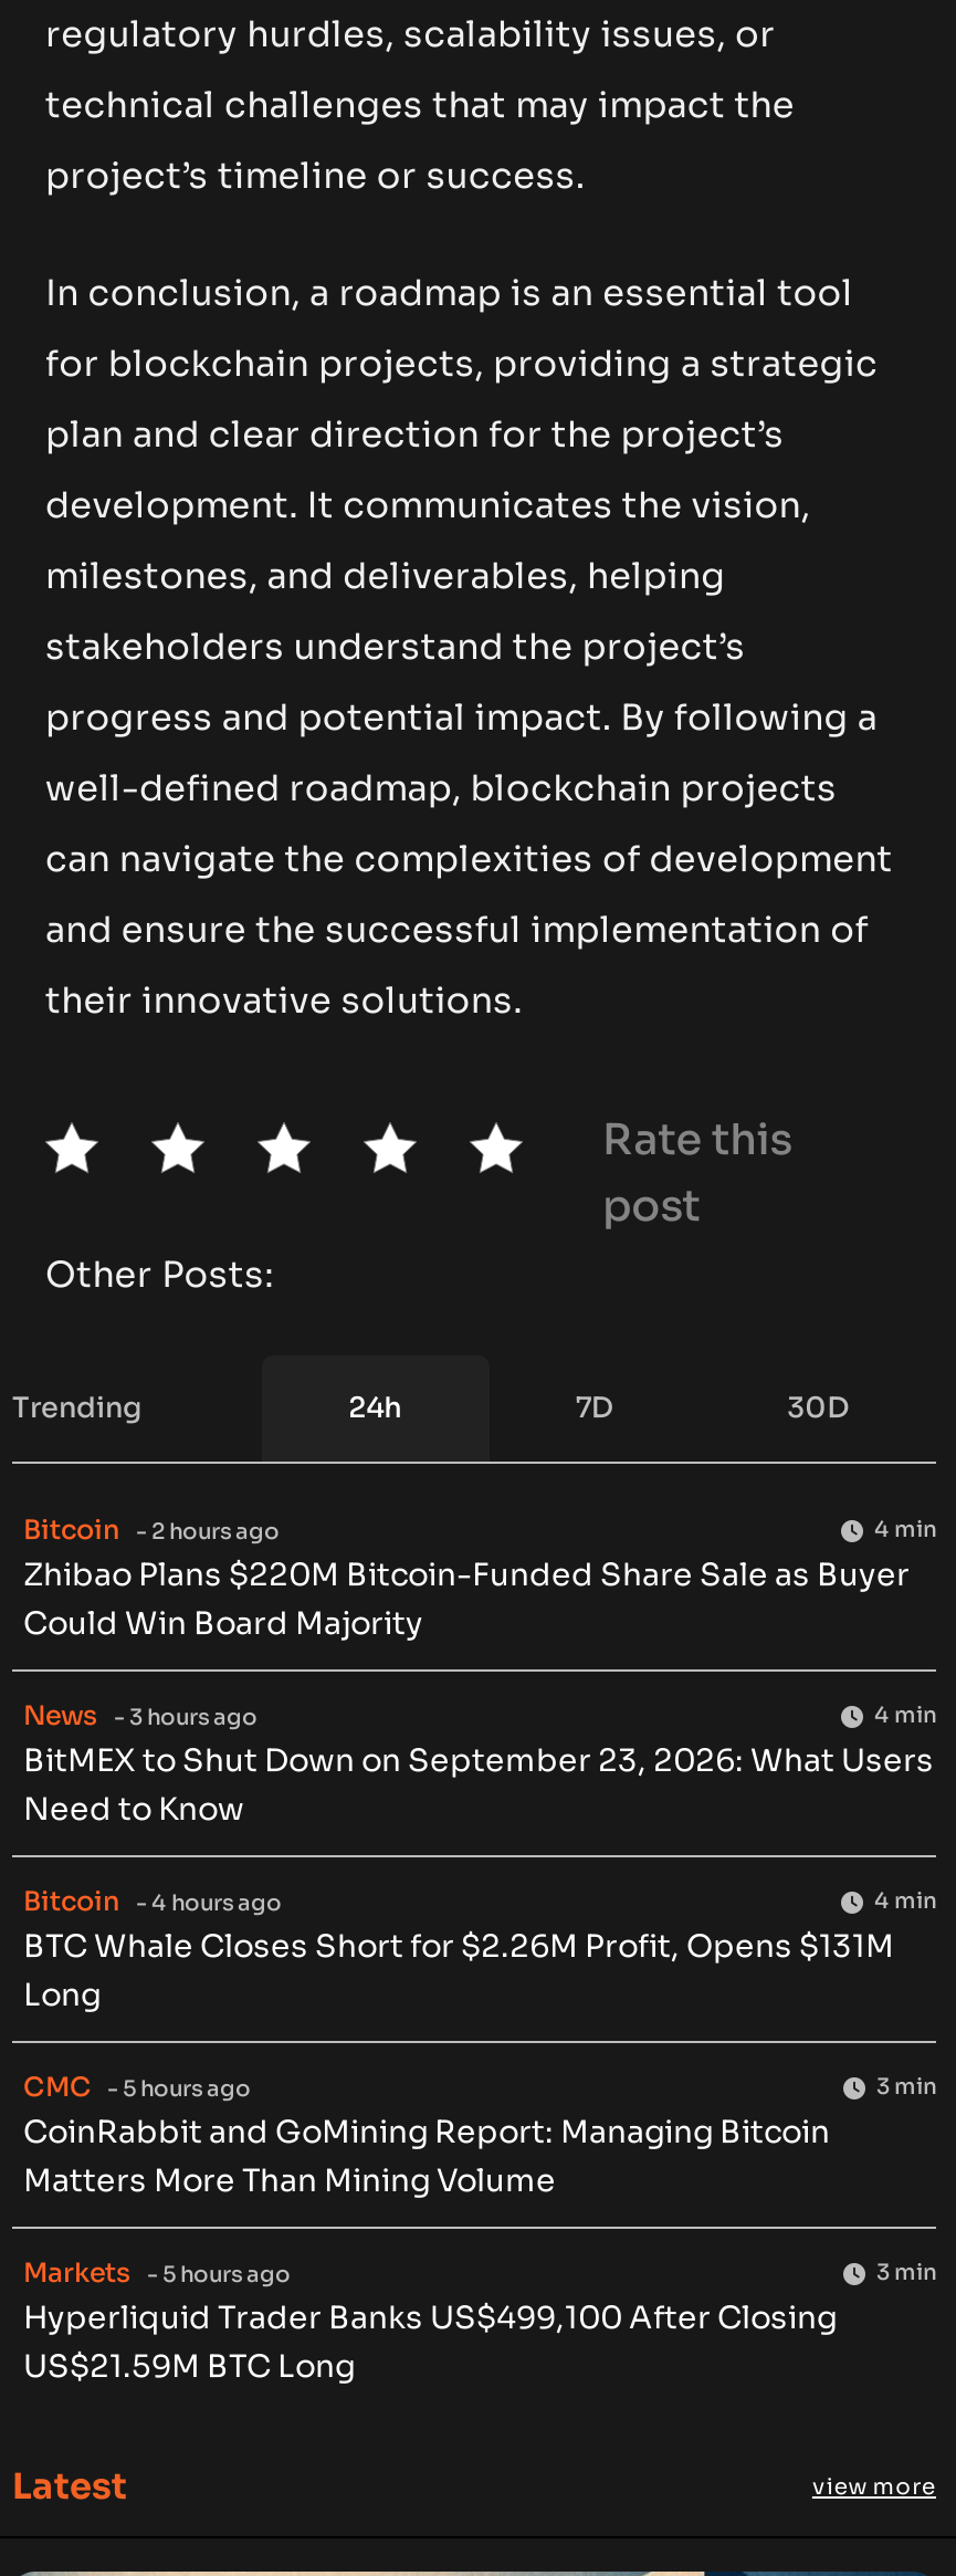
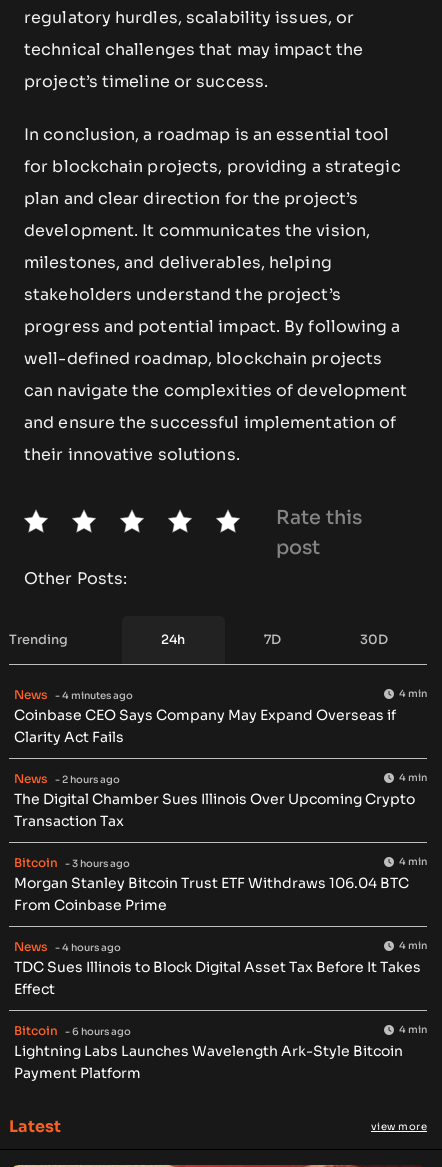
[23,1514,280,1547] Bitcoin - 2 hours ago -> [14,687,133,702] News - 4 minutes ago
[23,1556,910,1644] Zhibao Plans $220M Bitcoin-Funded Share Sale as Buyer | Could Win Board Majority -> [14,706,396,746] Coinbase CEO Says Company May Expand Overseas if | Clarity Act Fails
[23,1699,258,1733] News - 3 hours ago -> [14,771,120,786] News - 2 hours ago
[23,1742,934,1830] BitMEX to Shut Down on September 23, 2026: What Users | Need to Know -> [14,790,415,830] The Digital Chamber Sues Illinois Over Upcoming Crypto | Transaction Tax
[23,1885,282,1918] Bitcoin - 4 hours ago -> [14,855,130,870] Bitcoin - 3 hours ago
[23,1927,894,2016] BTC Whale Closes Short for $2.26M Profit, Opens $131M | Long -> [14,874,409,914] Morgan Stanley Bitcoin Trust ETF Withdraws 106.04 BTC | From Coinbase Prime
[23,2071,936,2201] CMC - 5 hours ago | 3 min | CoinRabbit and GoMining Report: Managing Bitcoin | Matters More Than Mining Volume -> [14,939,427,998] News - 4 hours ago | 4 min | TDC Sues Illinois to Block Digital Asset Tax Before It Takes | Effect
[23,2257,936,2387] Markets - 5 hours ago | 3 min | Hyperliquid Trader Banks US$499,100 After Closing | US$21.59M BTC Long -> [14,1023,427,1082] Bitcoin - 6 hours ago | 4 min | Lightning Labs Launches Wavelength Ark-Style Bitcoin | Payment Platform

